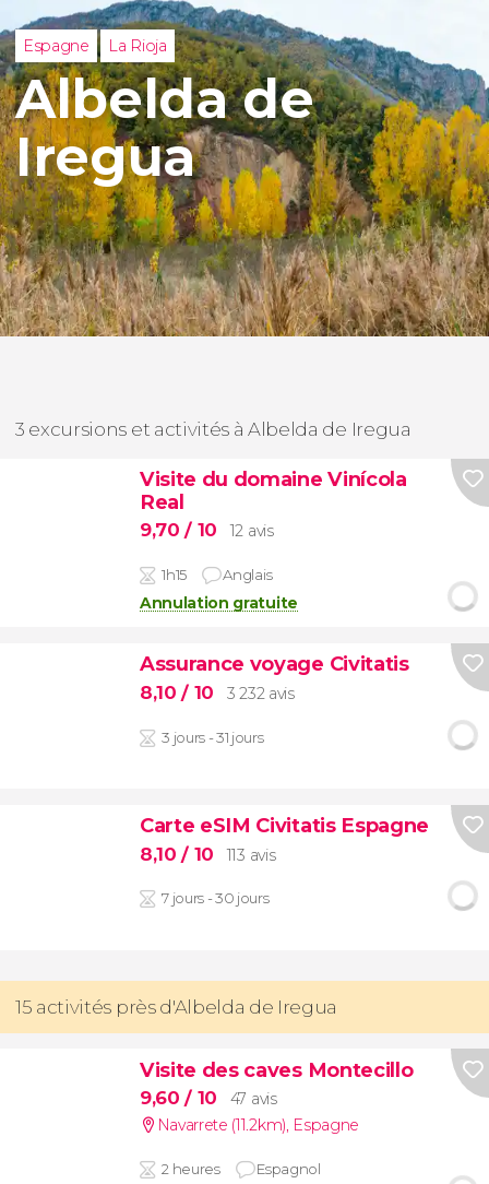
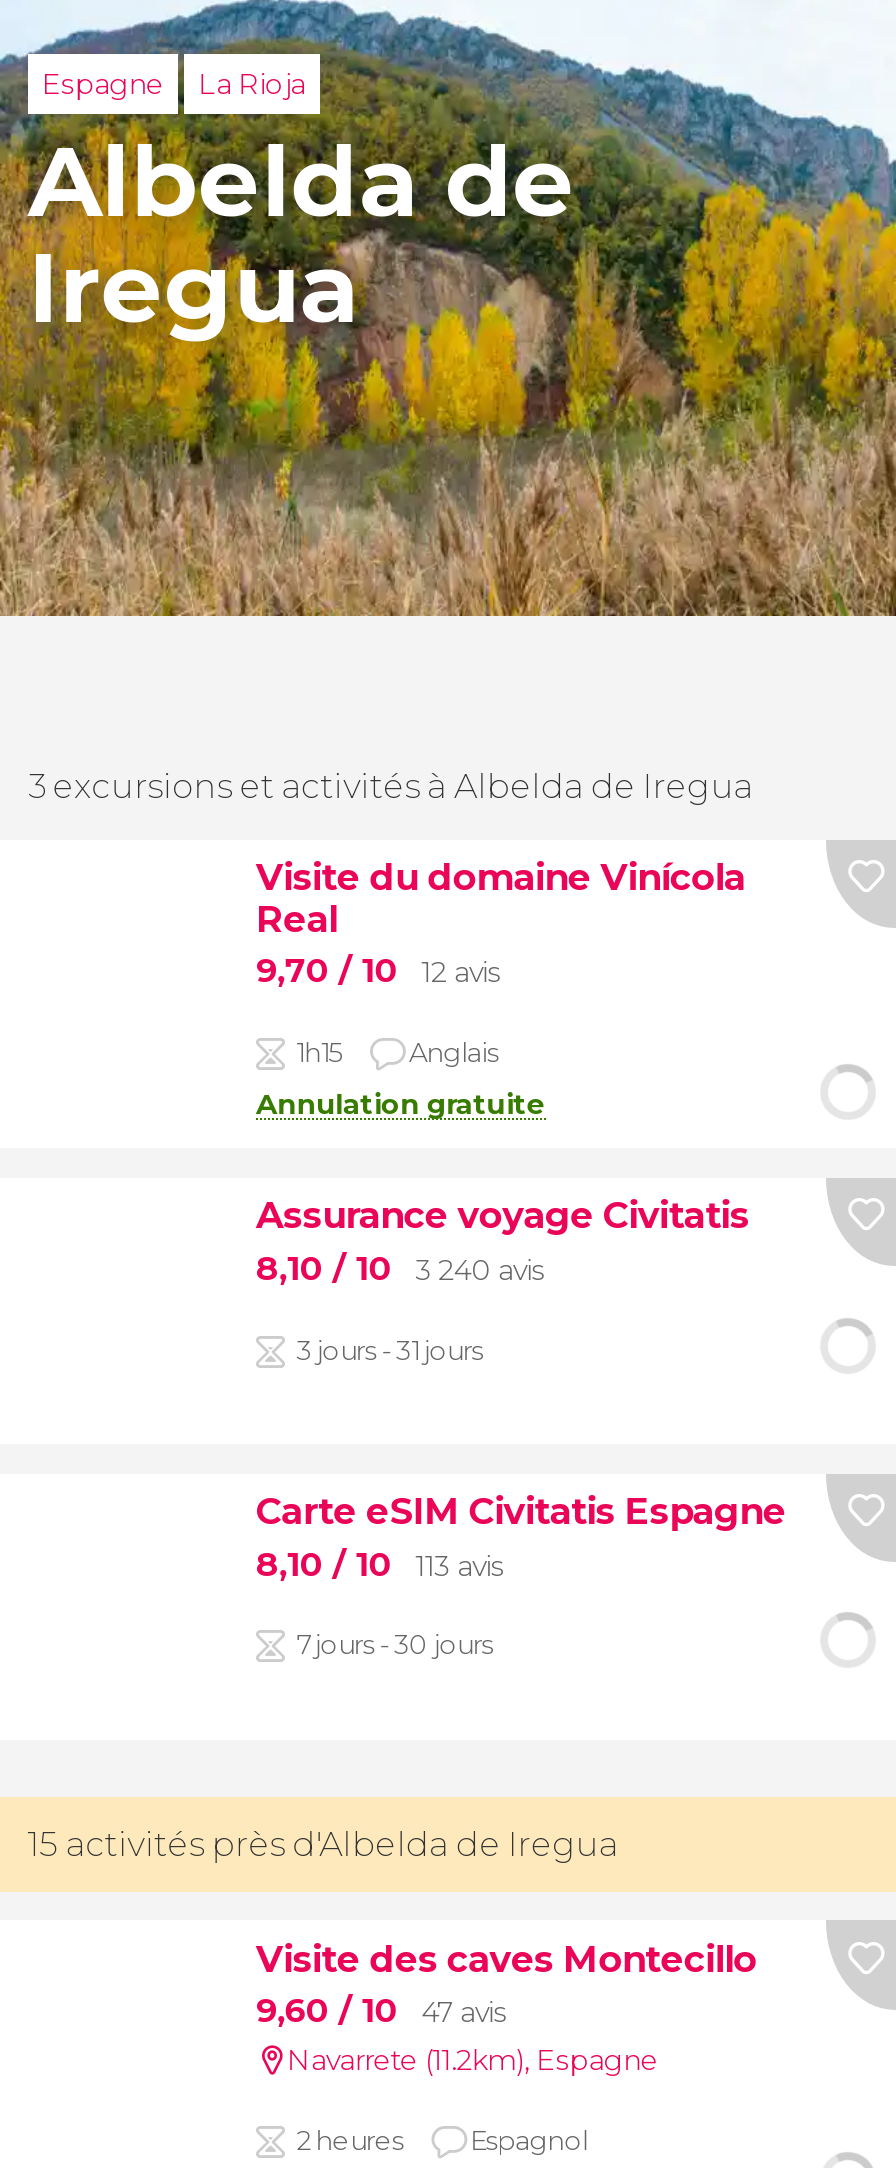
[140,681,294,703] 8,10 / 10 3 232 avis -> [256,1248,545,1288] 8,10 / 10 3 240 avis

